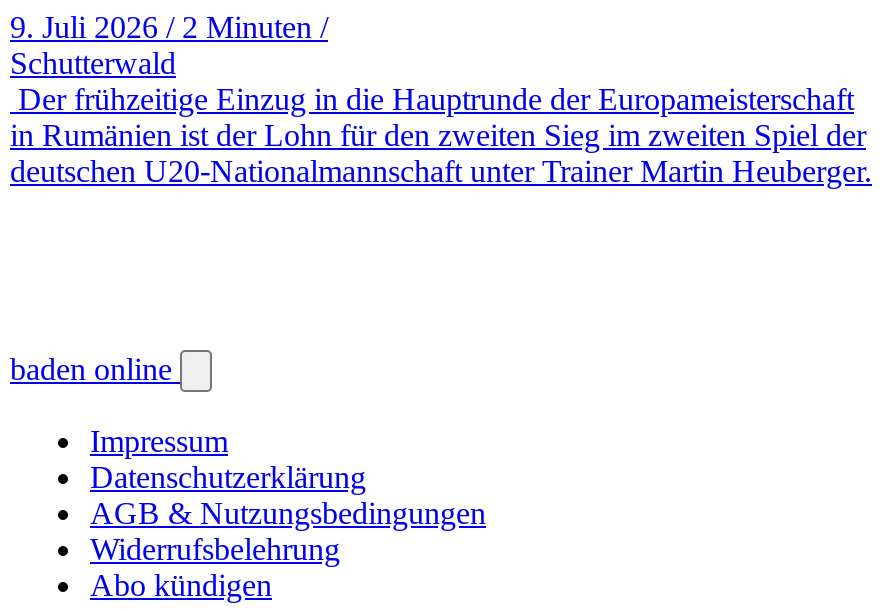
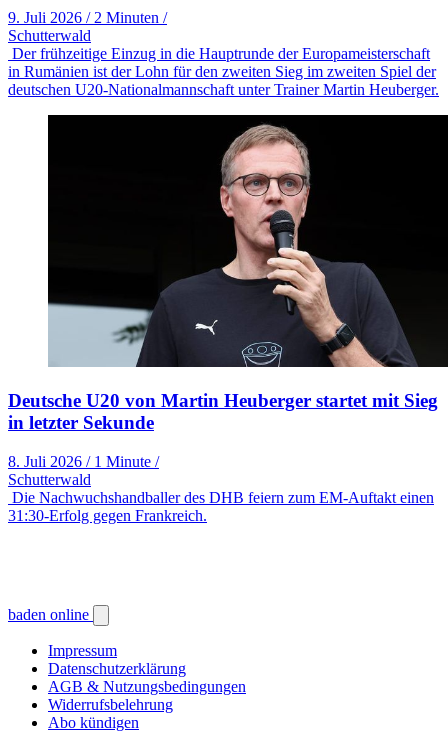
none -> [8,114,445,524] [image] | Deutsche U20 von Martin Heuberger startet mit Sieg | in letzter Sekunde | 8. Juli 2026 / 1 Minute / | Schutterwald | Die Nachwuchshandballer des DHB feiern zum EM-Auftakt einen | 31:30-Erfolg gegen Frankreich.

